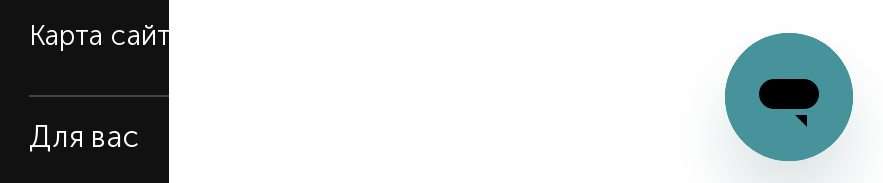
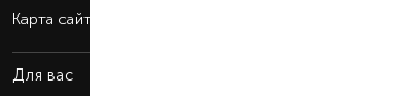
[723,31,855,165] [image] -> none

